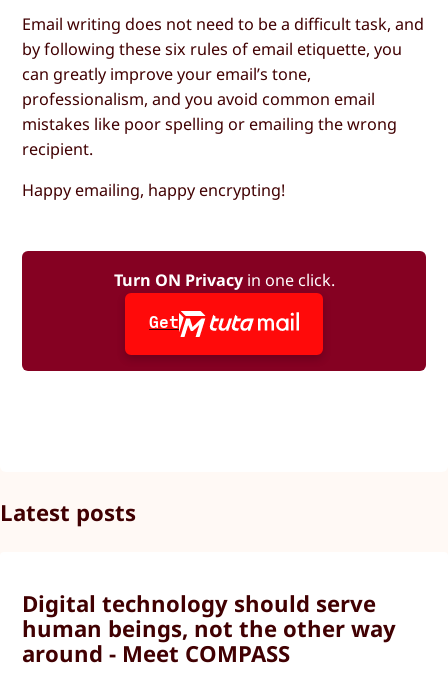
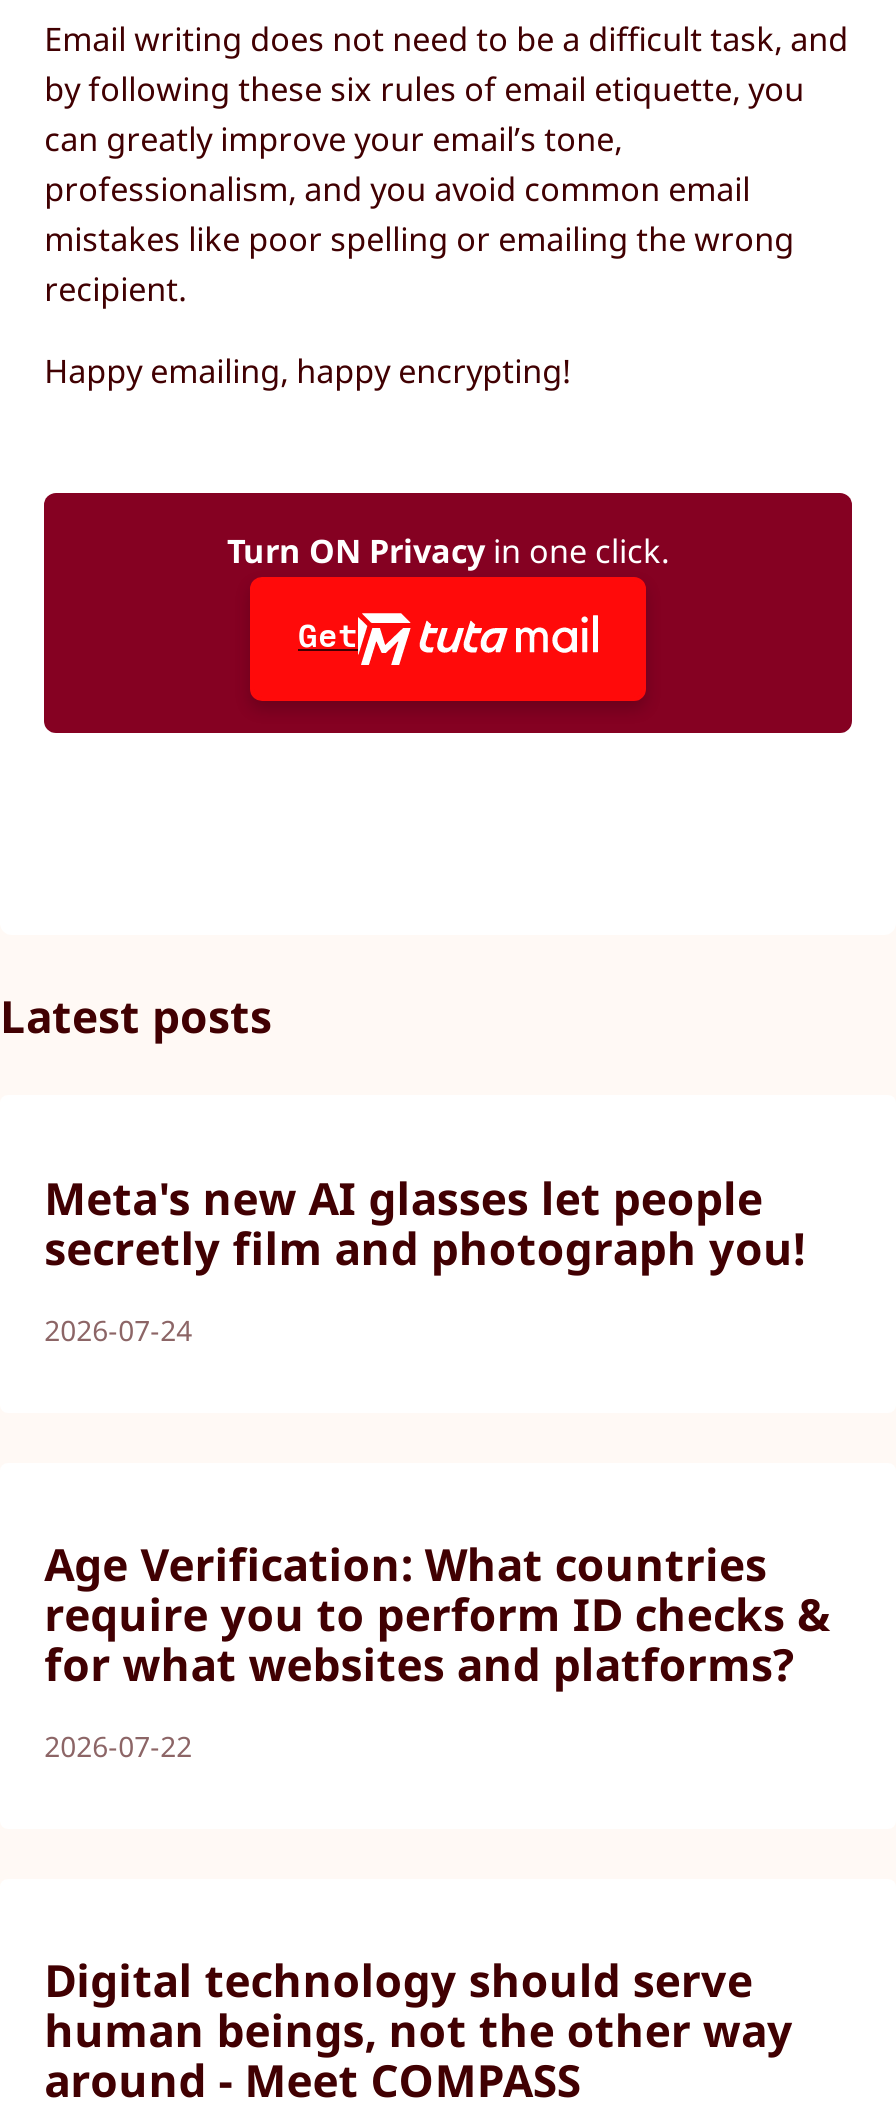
none -> [44,1166,805,1348] Meta's new AI glasses let people | secretly film and photograph you! | 2026-07-24
none -> [44,1533,831,1765] Age Verification: What countries | require you to perform ID checks & | for what websites and platforms? | 2026-07-22

